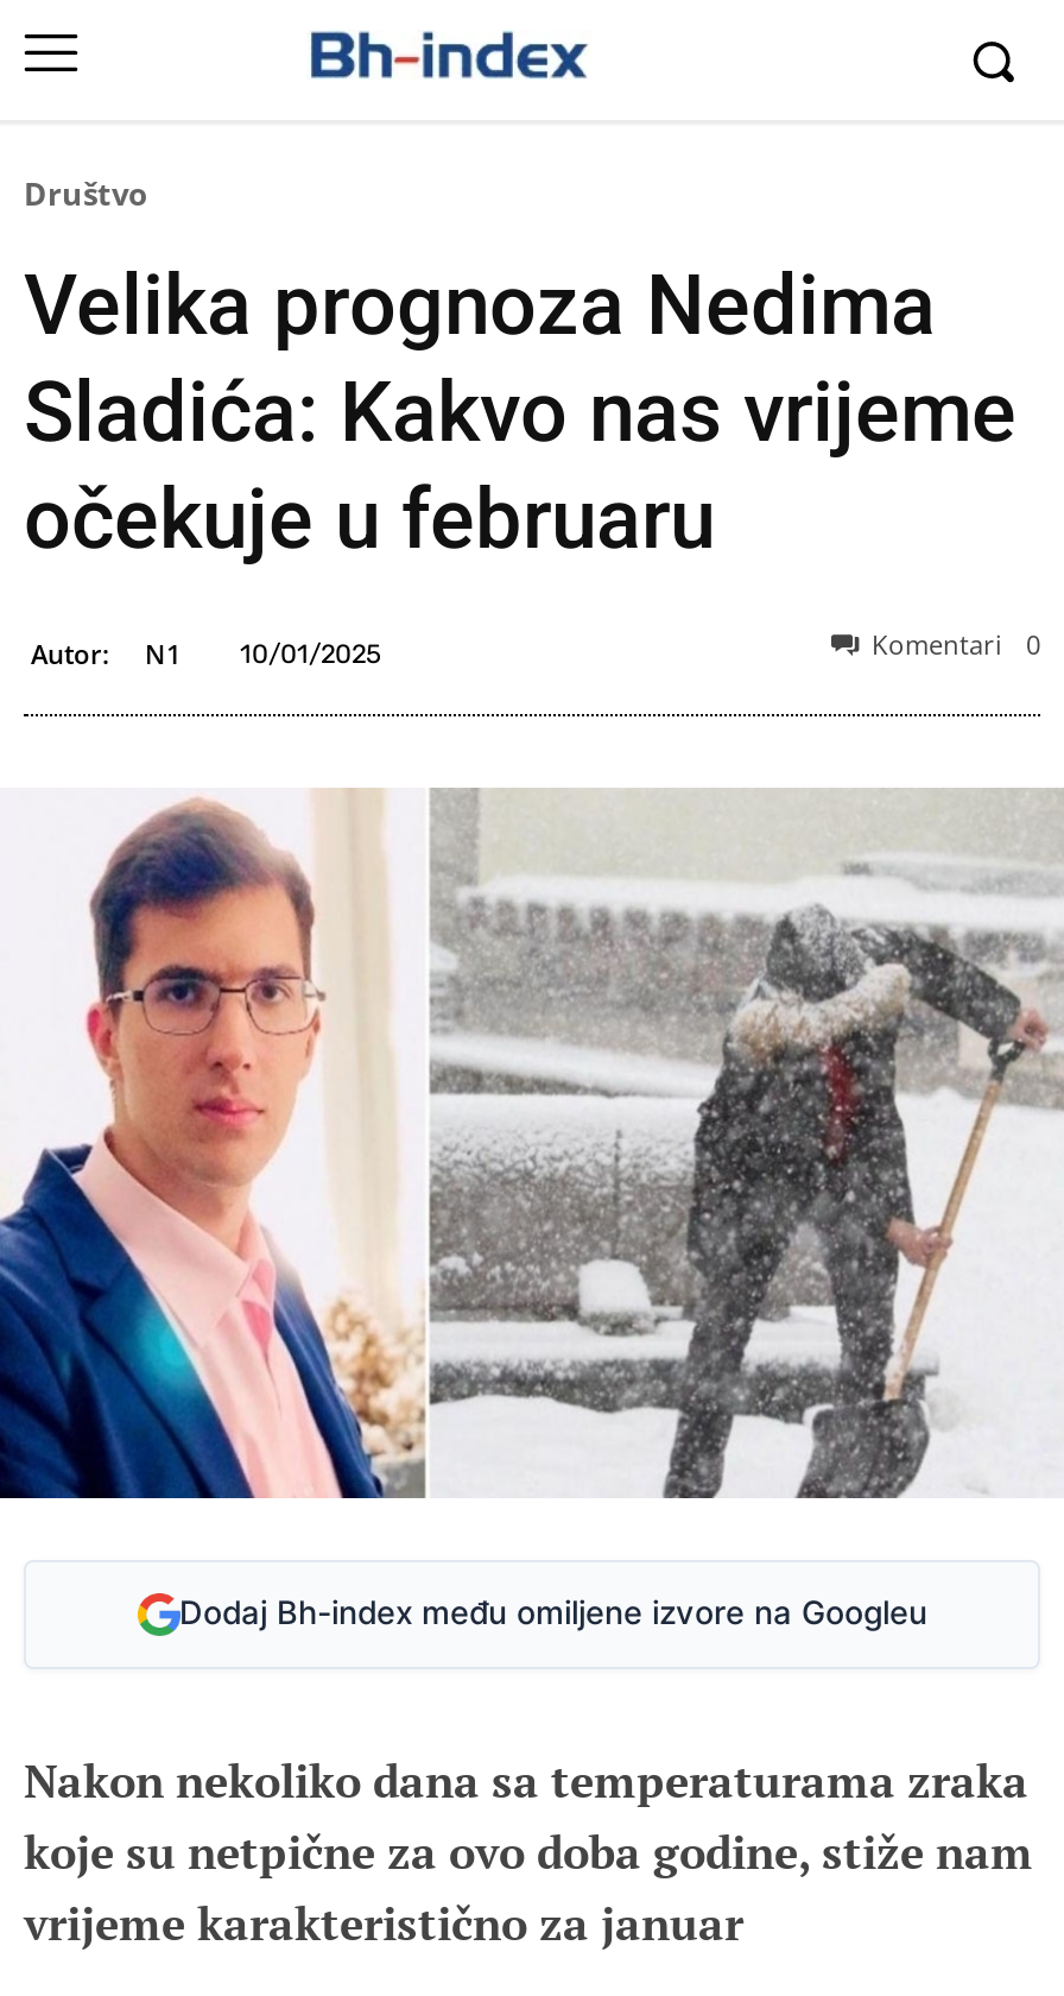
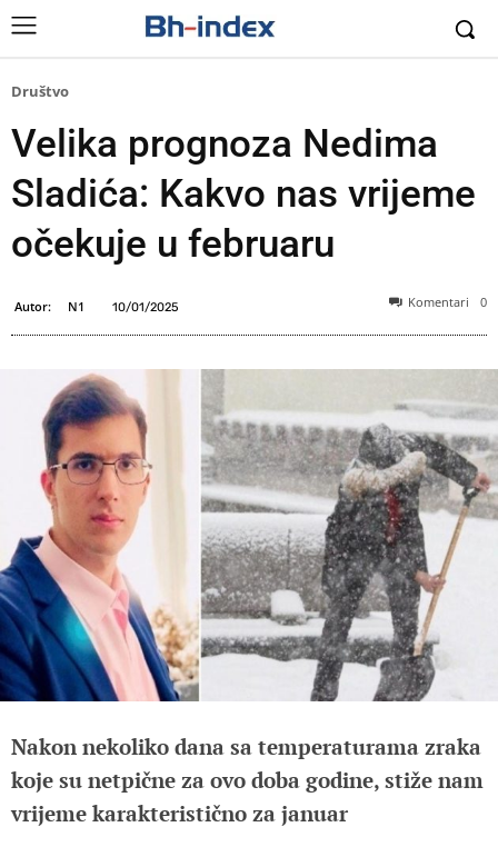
[179,1594,927,1632] Dodaj Bh-index među omiljene izvore na Googleu -> none

